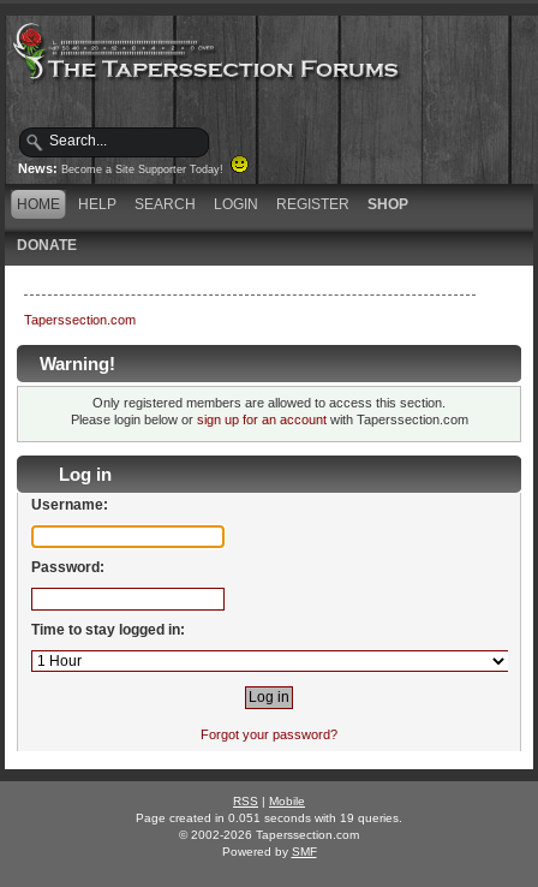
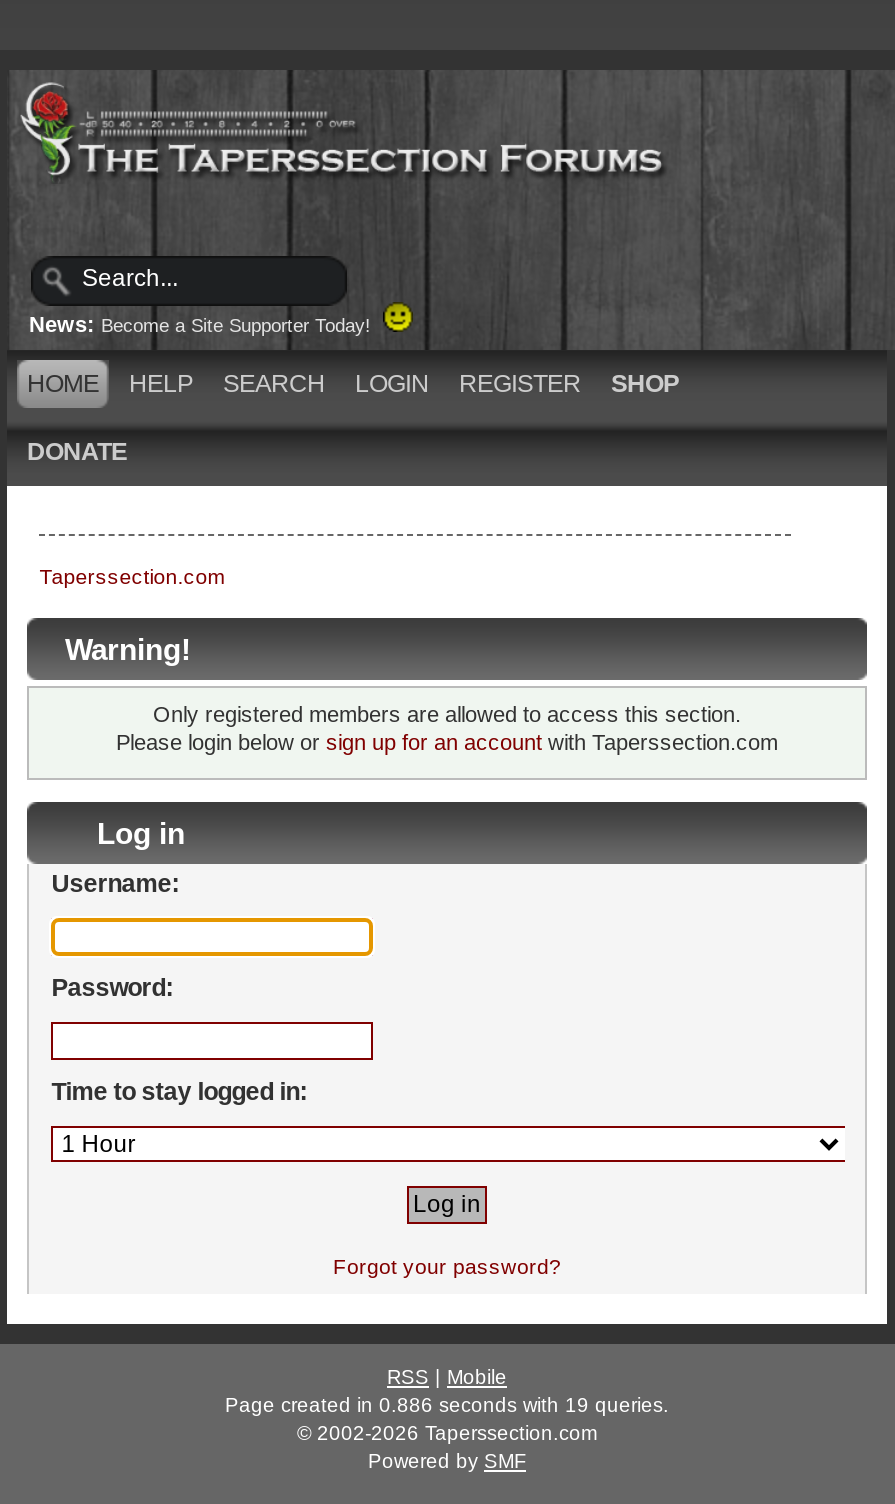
[136,811,402,825] Page created in 0.051 seconds with 19 queries. -> [225,1394,669,1416] Page created in 0.886 seconds with 19 queries.

